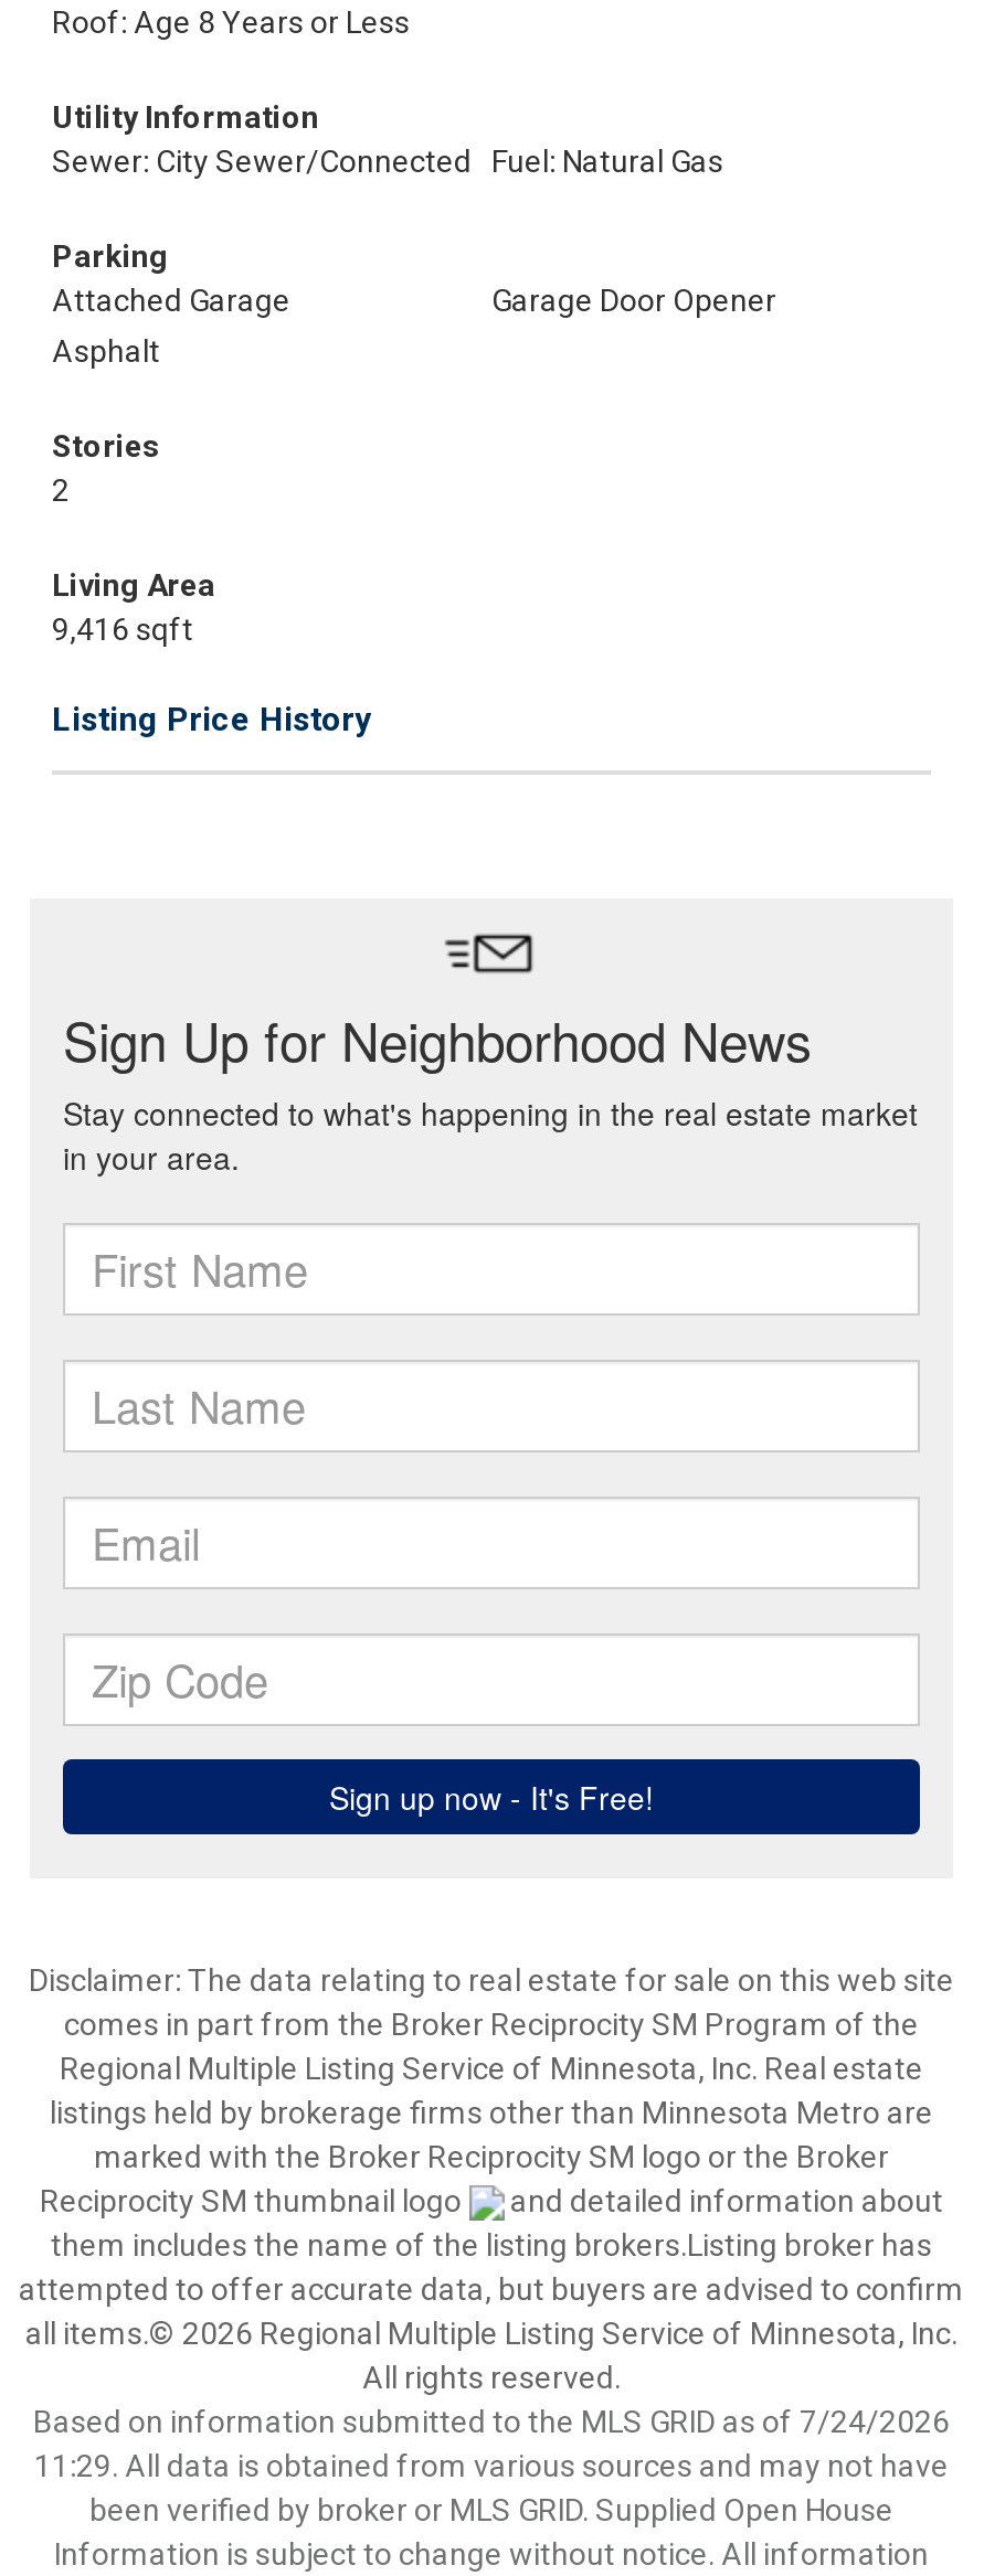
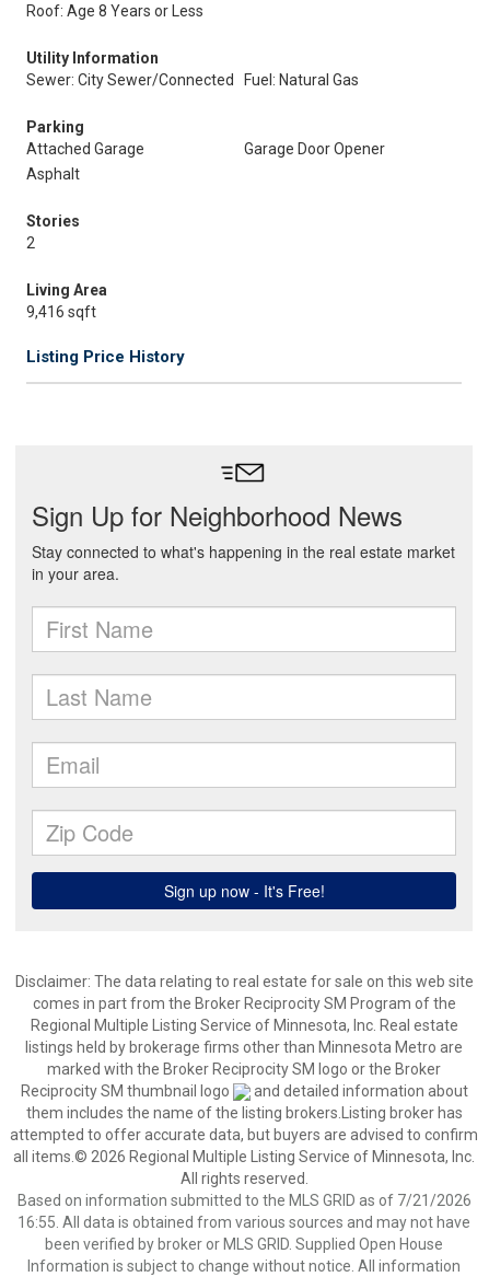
[33,2404,950,2439] Based on information submitted to the MLS GRID as of 7/24/2026 -> [17,1192,471,1209] Based on information submitted to the MLS GRID as of 7/21/2026
[34,2448,949,2483] 11:29. All data is obtained from various sources and may not have -> [18,1214,470,1231] 16:55. All data is obtained from various sources and may not have

